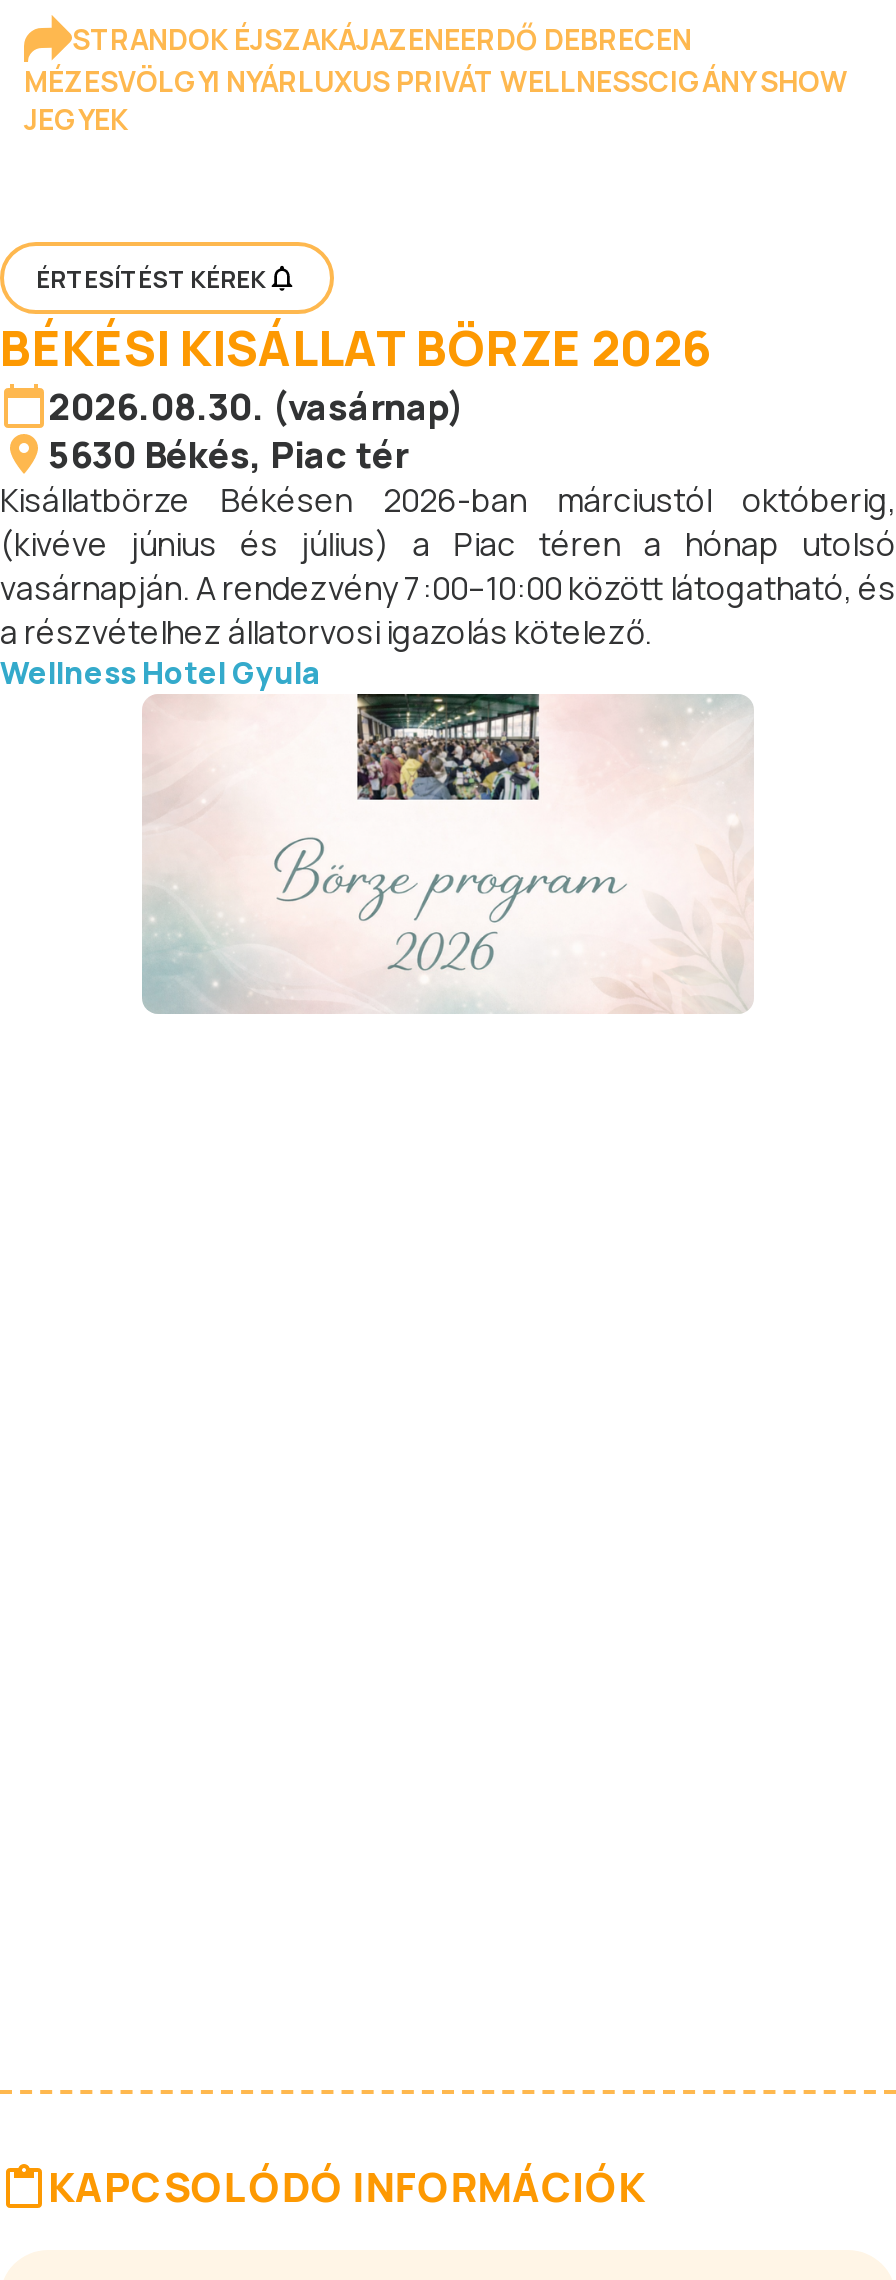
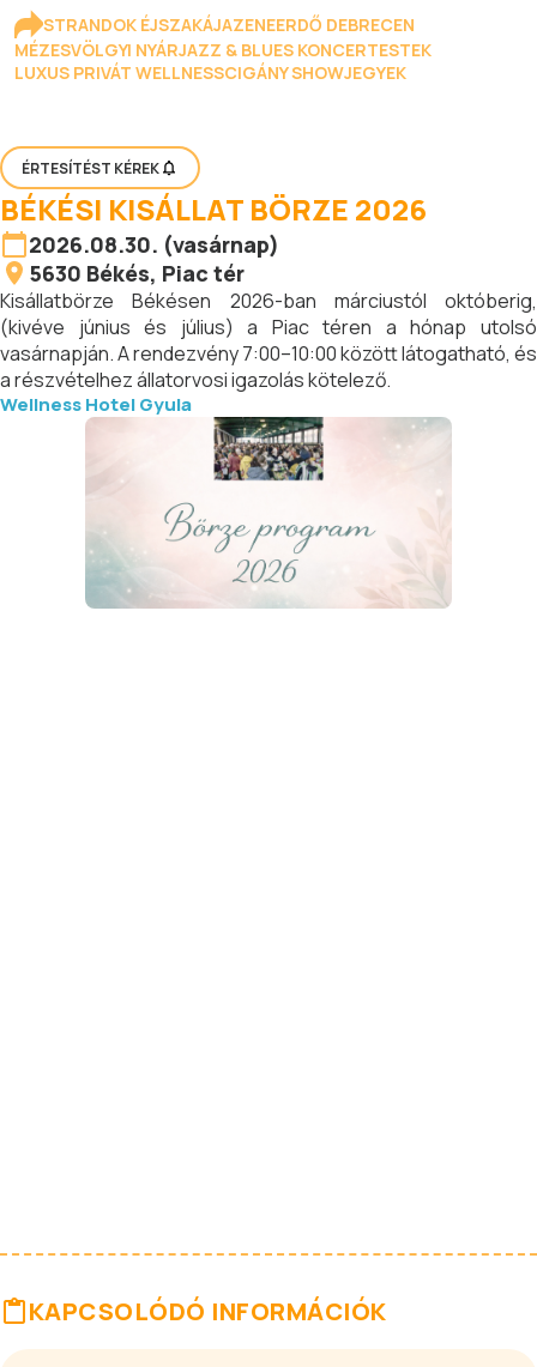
[24,62,848,138] MÉZESVÖLGYI NYÁRLUXUS PRIVÁT WELLNESSCIGÁNY SHOW | JEGYEK -> [14,38,432,84] MÉZESVÖLGYI NYÁRJAZZ & BLUES KONCERTESTEK | LUXUS PRIVÁT WELLNESSCIGÁNY SHOWJEGYEK

